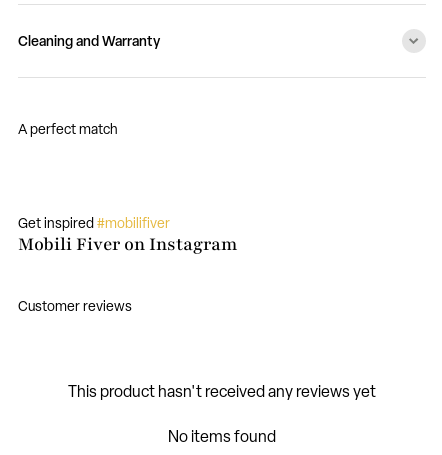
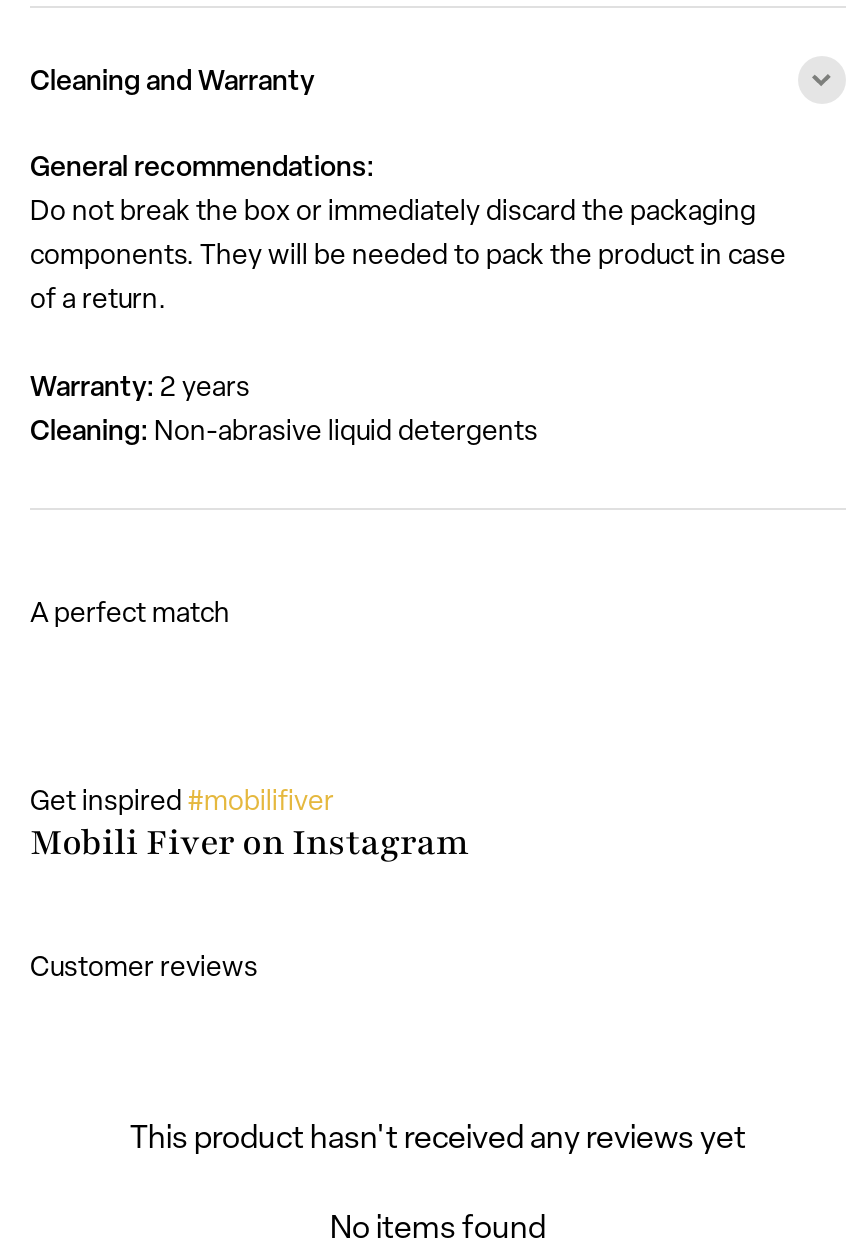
none -> [30,146,786,448] General recommendations: | Do not break the box or immediately discard the packaging | components. They will be needed to pack the product in case | of a return. | Warranty: 2 years | Cleaning: Non-abrasive liquid detergents

